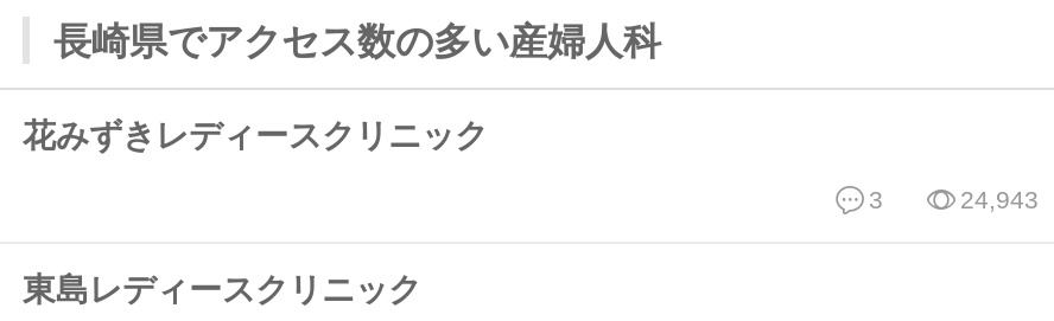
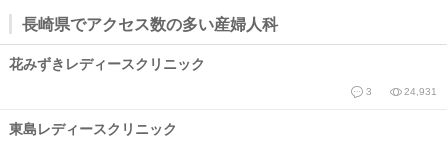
[960,187,1039,213] 24,943 -> [404,86,437,97] 24,931

